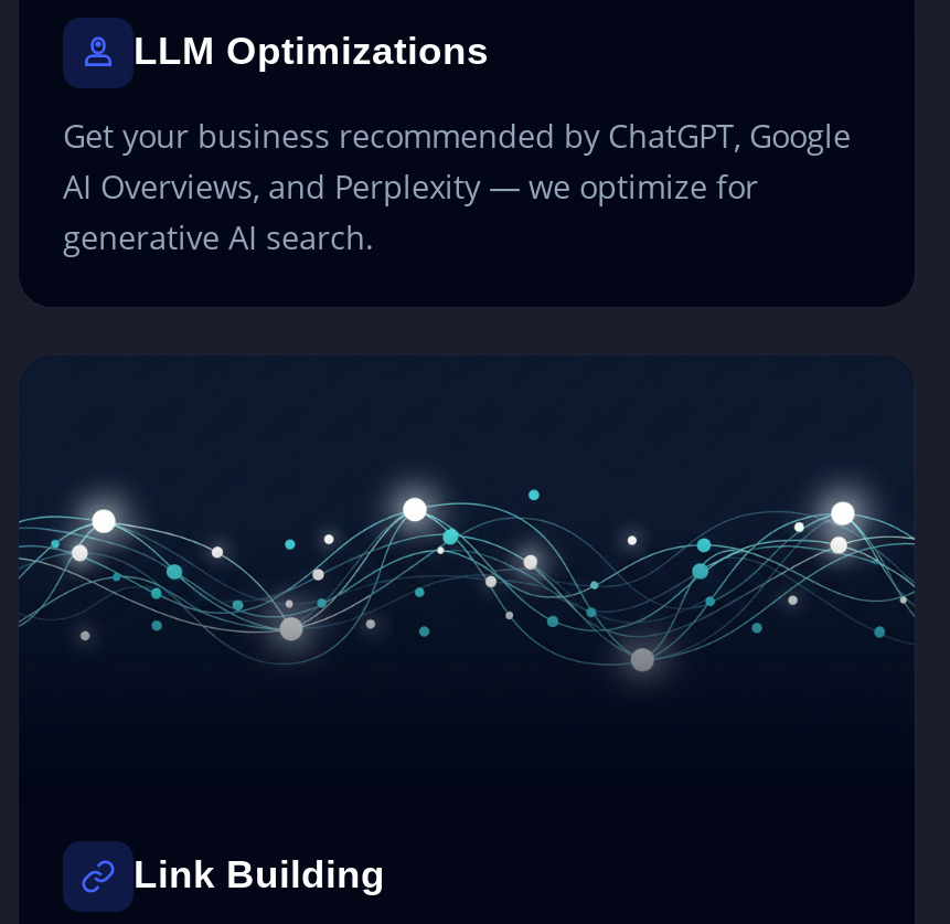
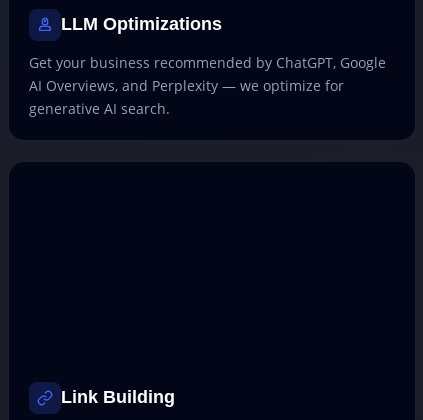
[19,360,915,689] [image] -> none

